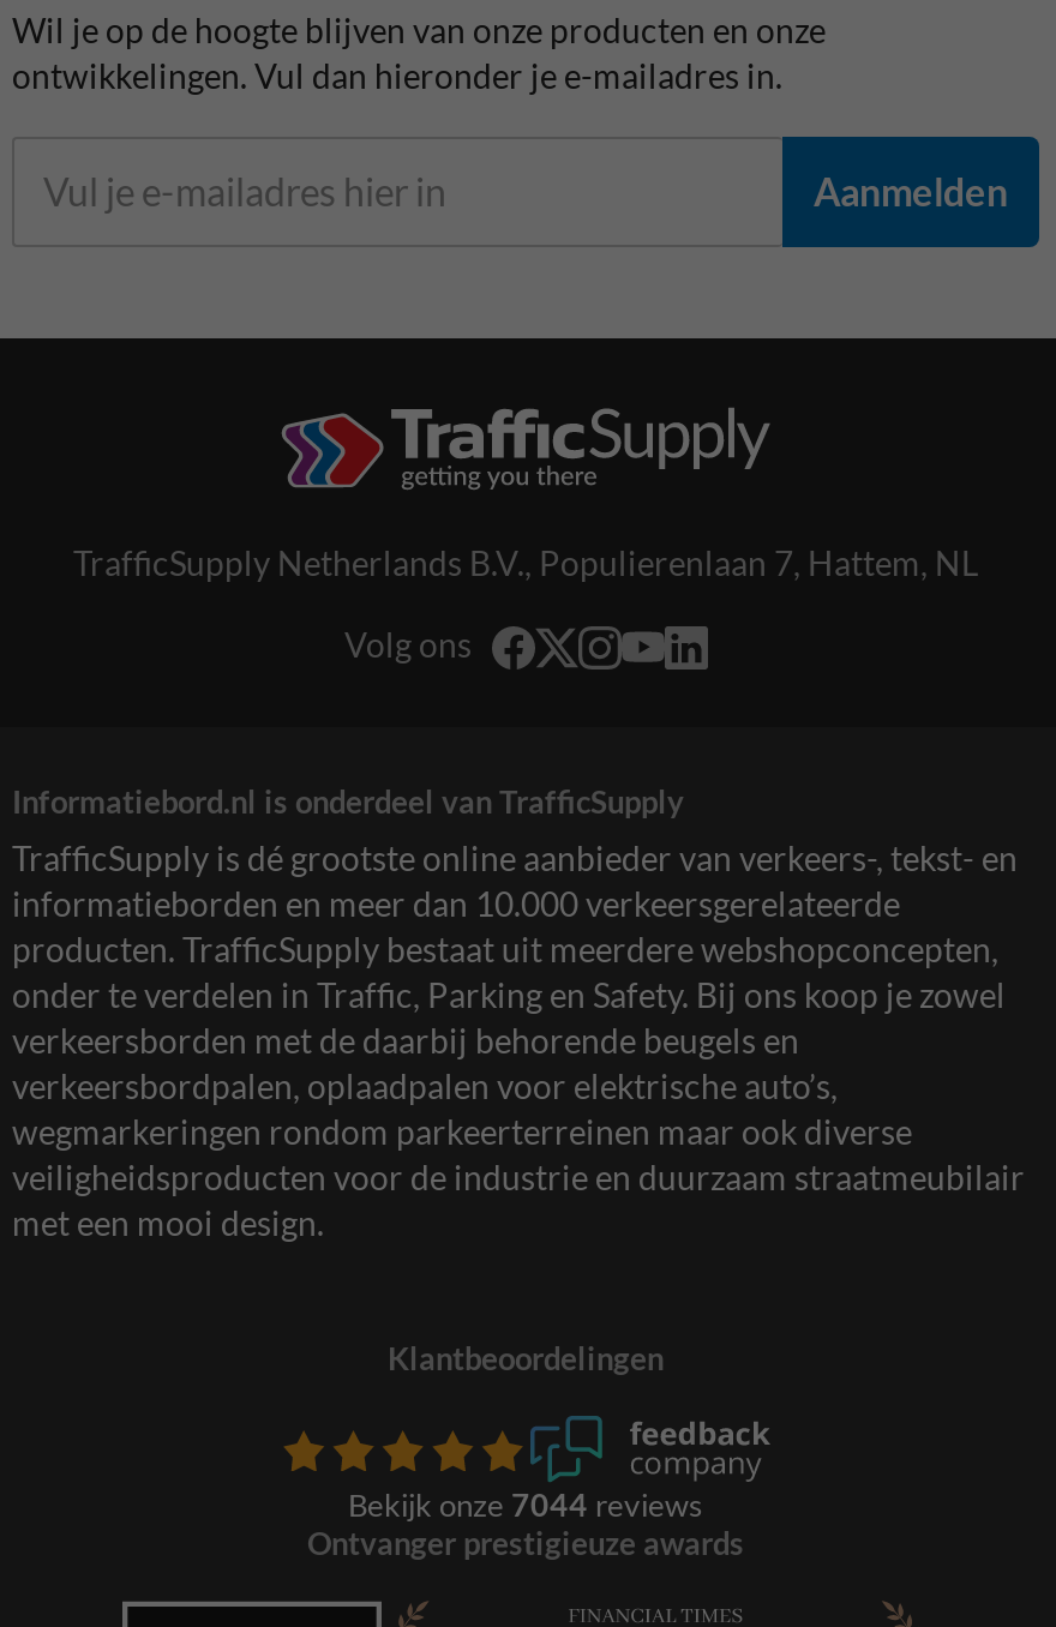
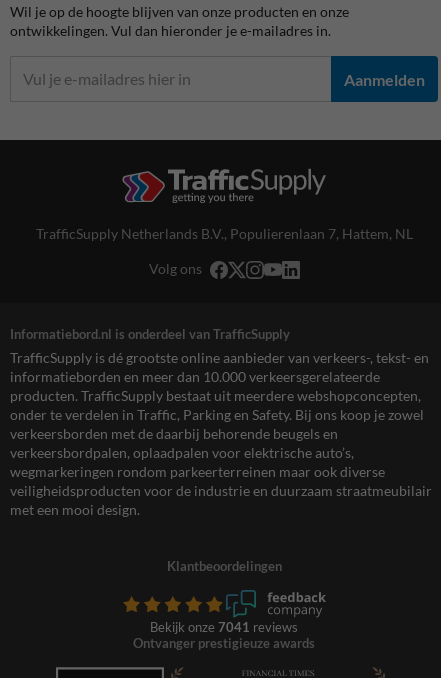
[348,1486,703,1524] Bekijk onze 7044 reviews -> [150,619,298,635] Bekijk onze 7041 reviews

